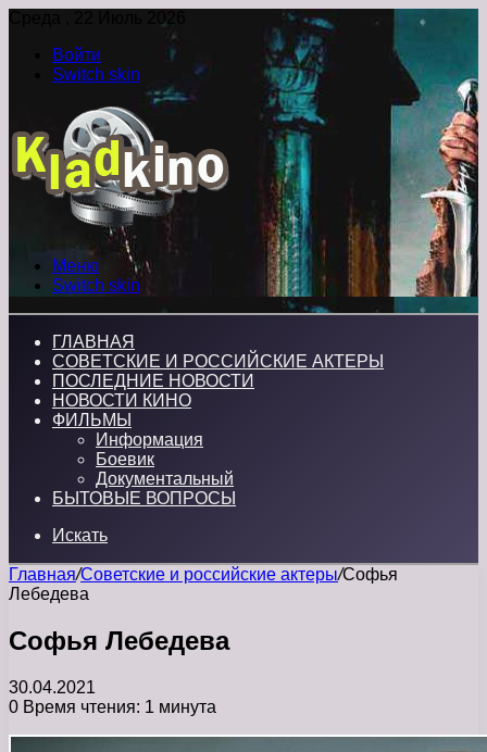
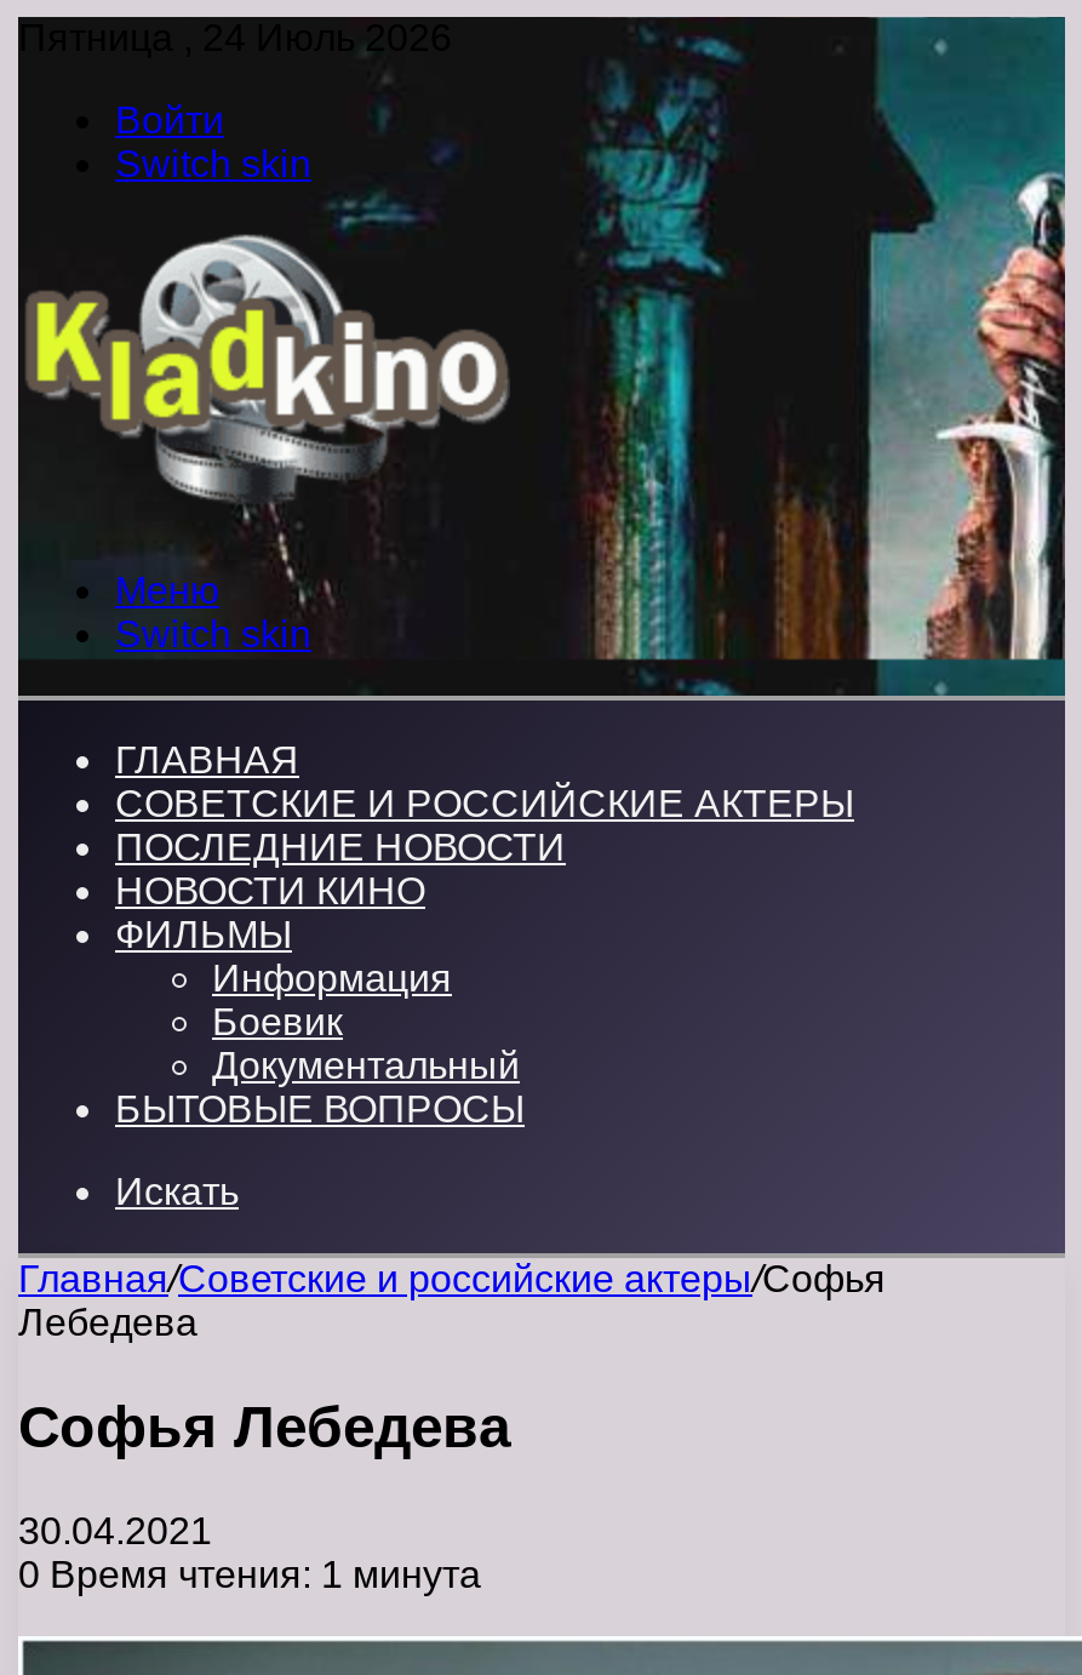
[9,9,186,27] Среда , 22 Июль 2026 -> [18,17,452,58] Пятница , 24 Июль 2026

